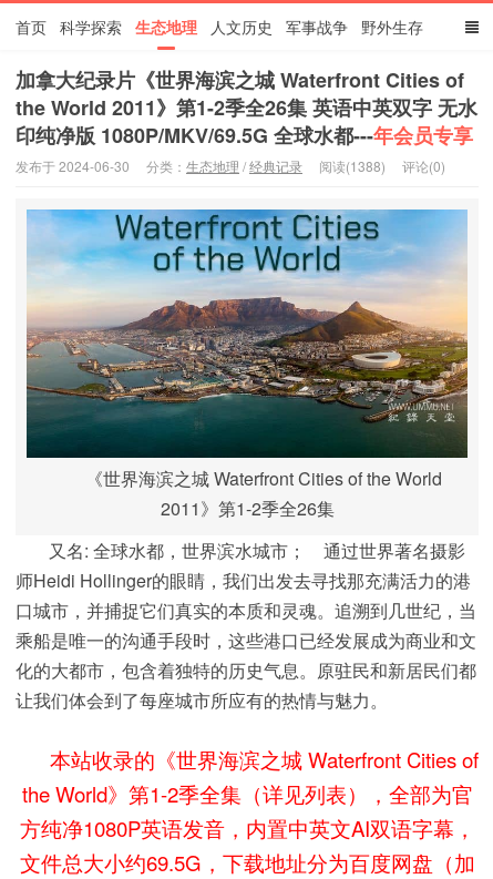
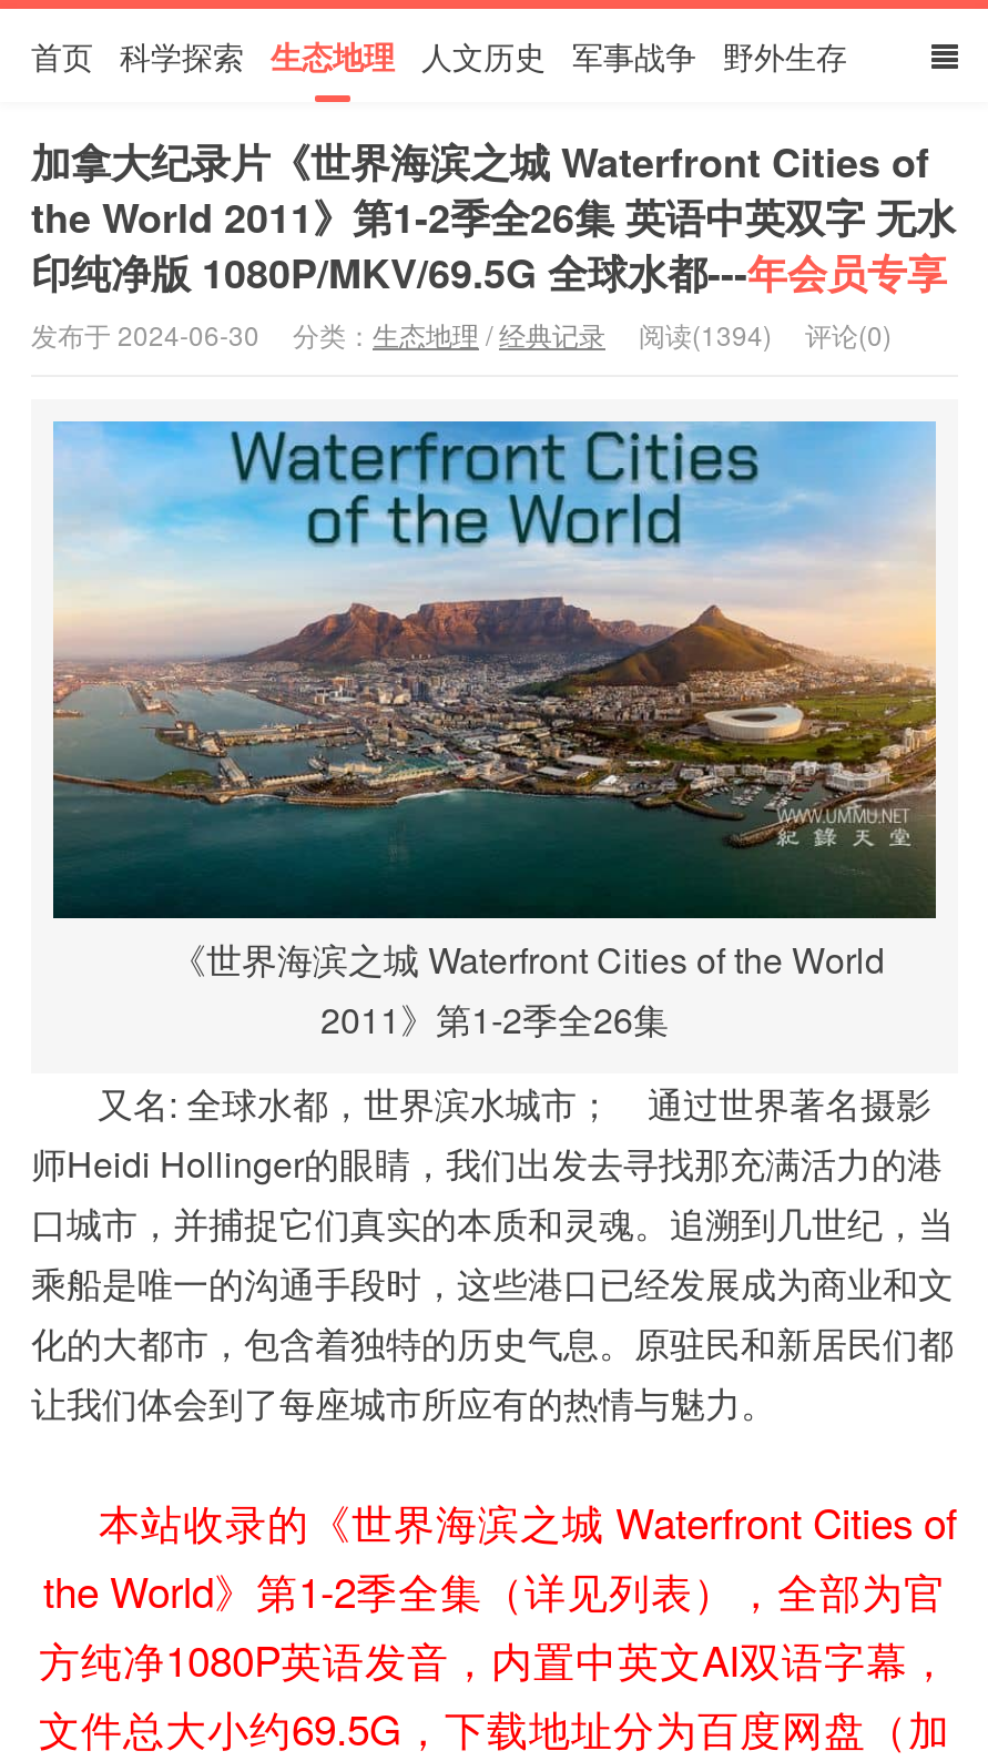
[16,156,445,175] 发布于 2024-06-30 分类：生态地理/经典记录 阅读(1388) 评论(0) -> [31,315,892,353] 发布于 2024-06-30 分类：生态地理/经典记录 阅读(1394) 评论(0)

